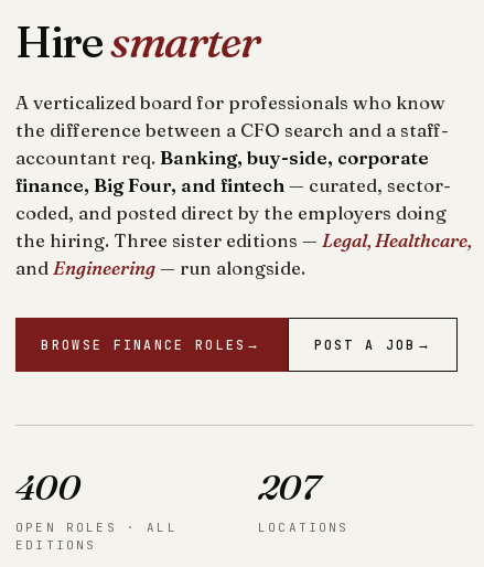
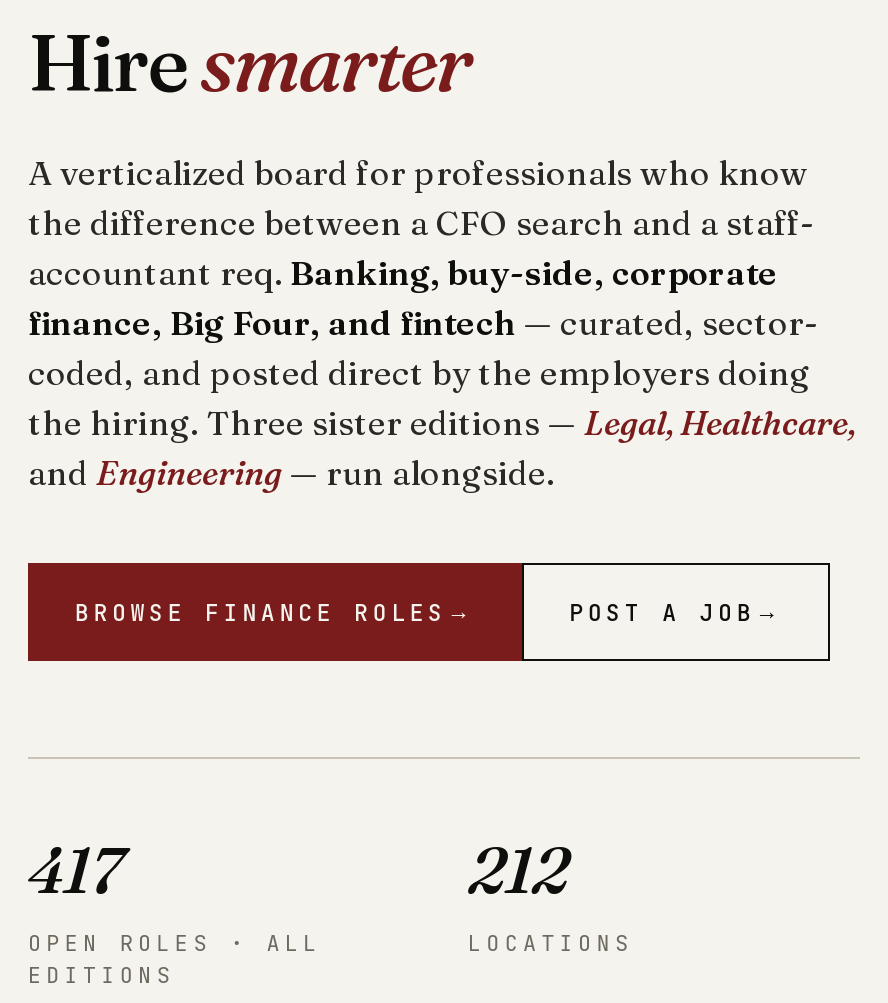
[15,466,79,509] 400 -> [28,832,122,910] 417
[258,466,319,509] 207 -> [468,832,568,910] 212

